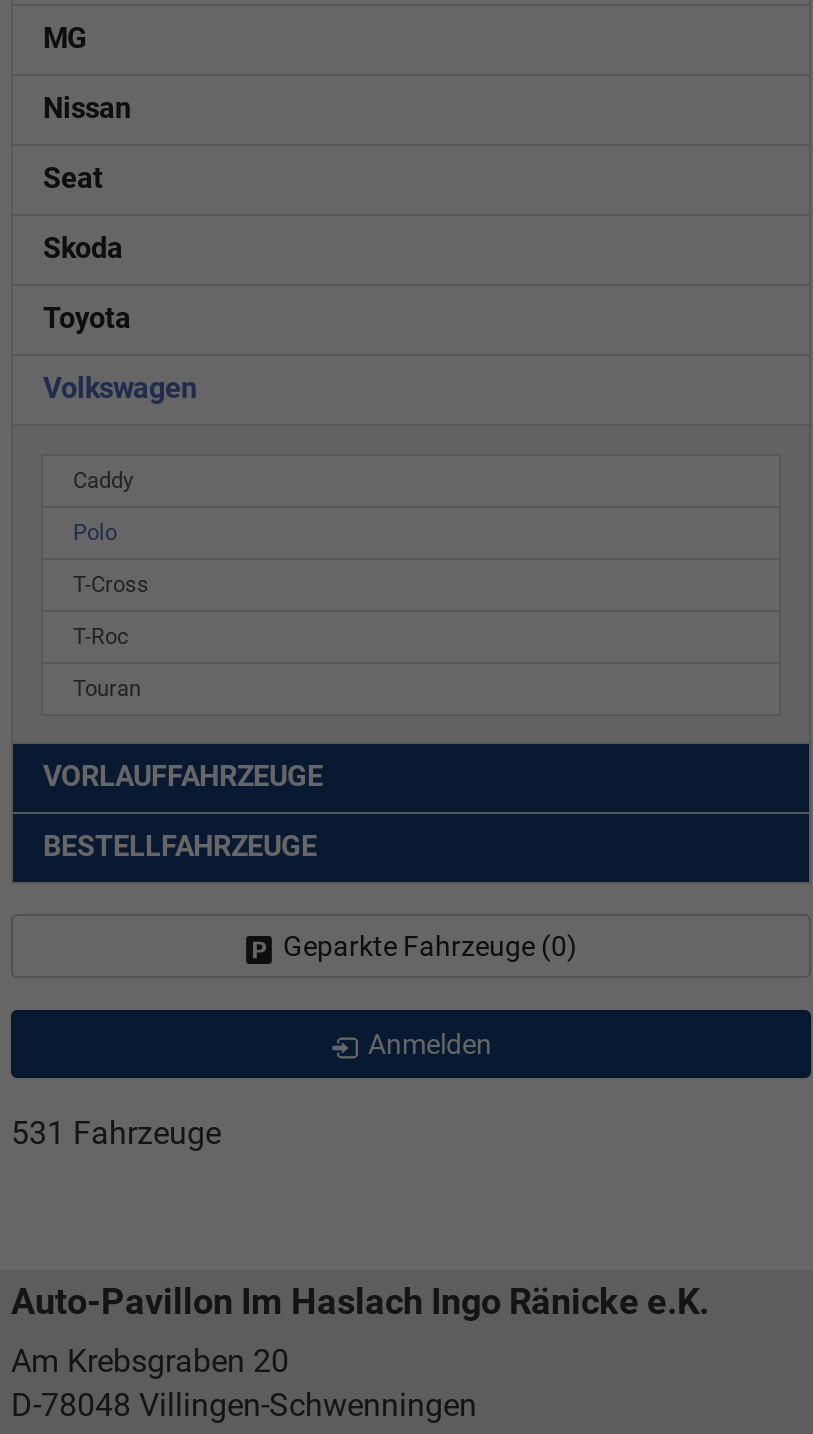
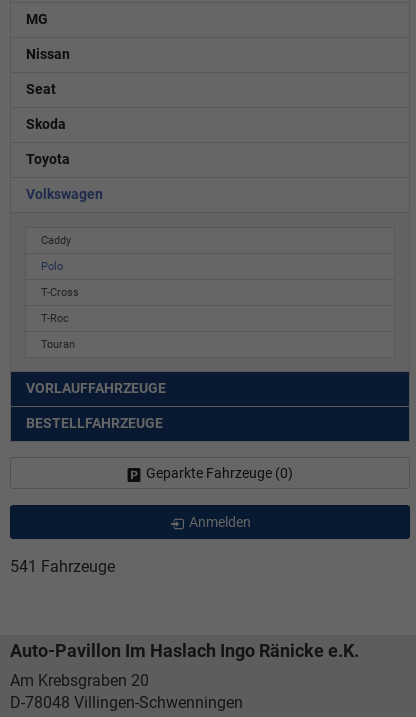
[11,1115,221,1153] 531 Fahrzeuge -> [10,557,115,576] 541 Fahrzeuge

